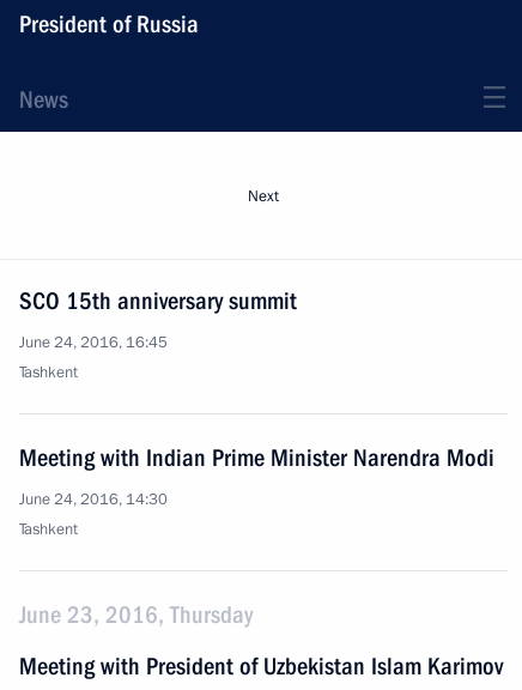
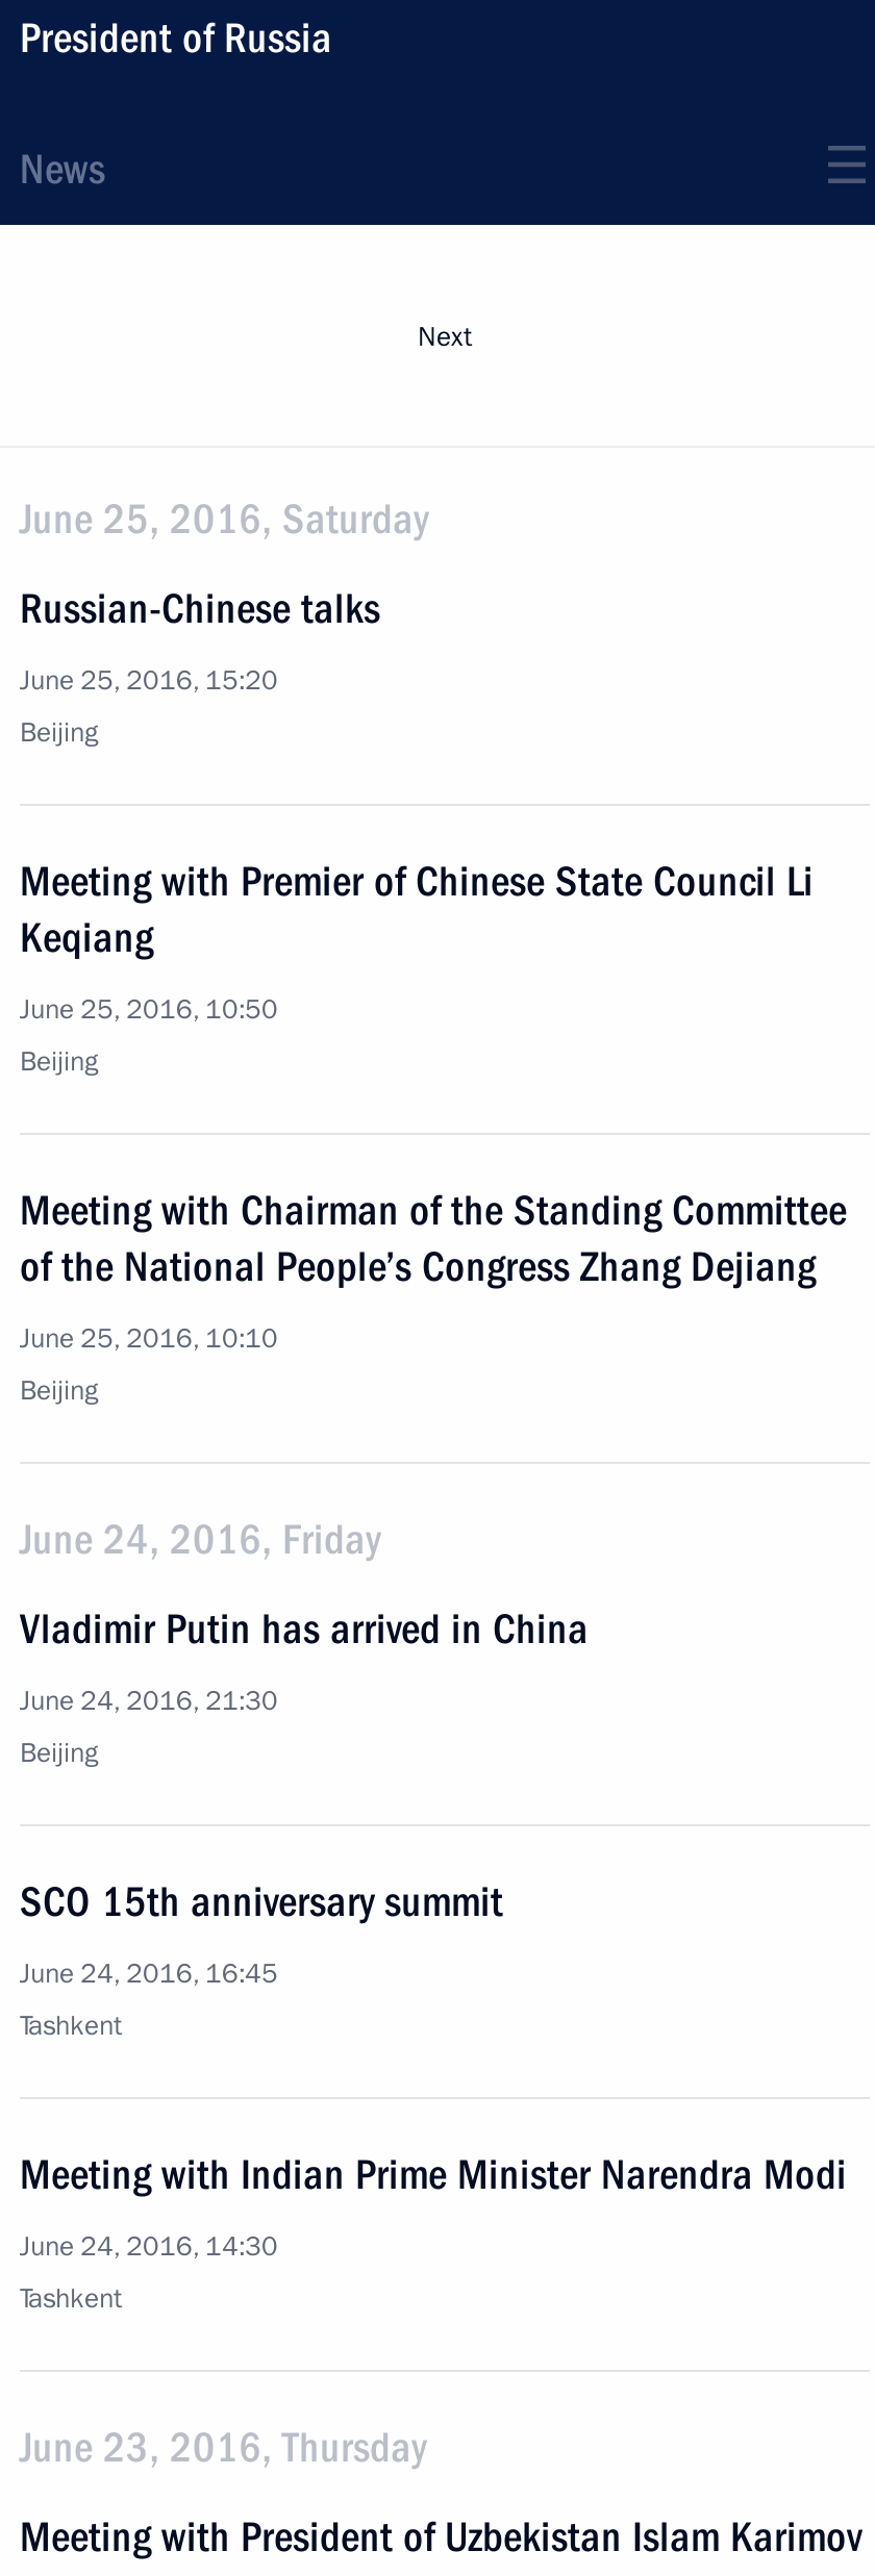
none -> [20,494,847,1772] June 25, 2016, Saturday | Russian-Chinese talks | June 25, 2016, 15:20 | Beijing | Meeting with Premier of Chinese State Council Li | Keqiang | June 25, 2016, 10:50 | Beijing | Meeting with Chairman of the Standing Committee | of the National People’s Congress Zhang Dejiang | June 25, 2016, 10:10 | Beijing | June 24, 2016, Friday | Vladimir Putin has arrived in China | June 24, 2016, 21:30 | Beijing

